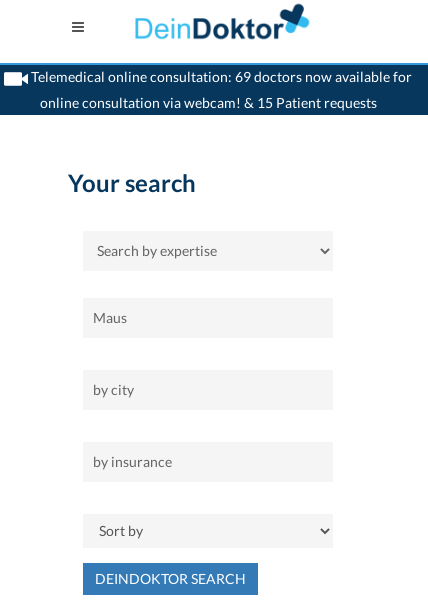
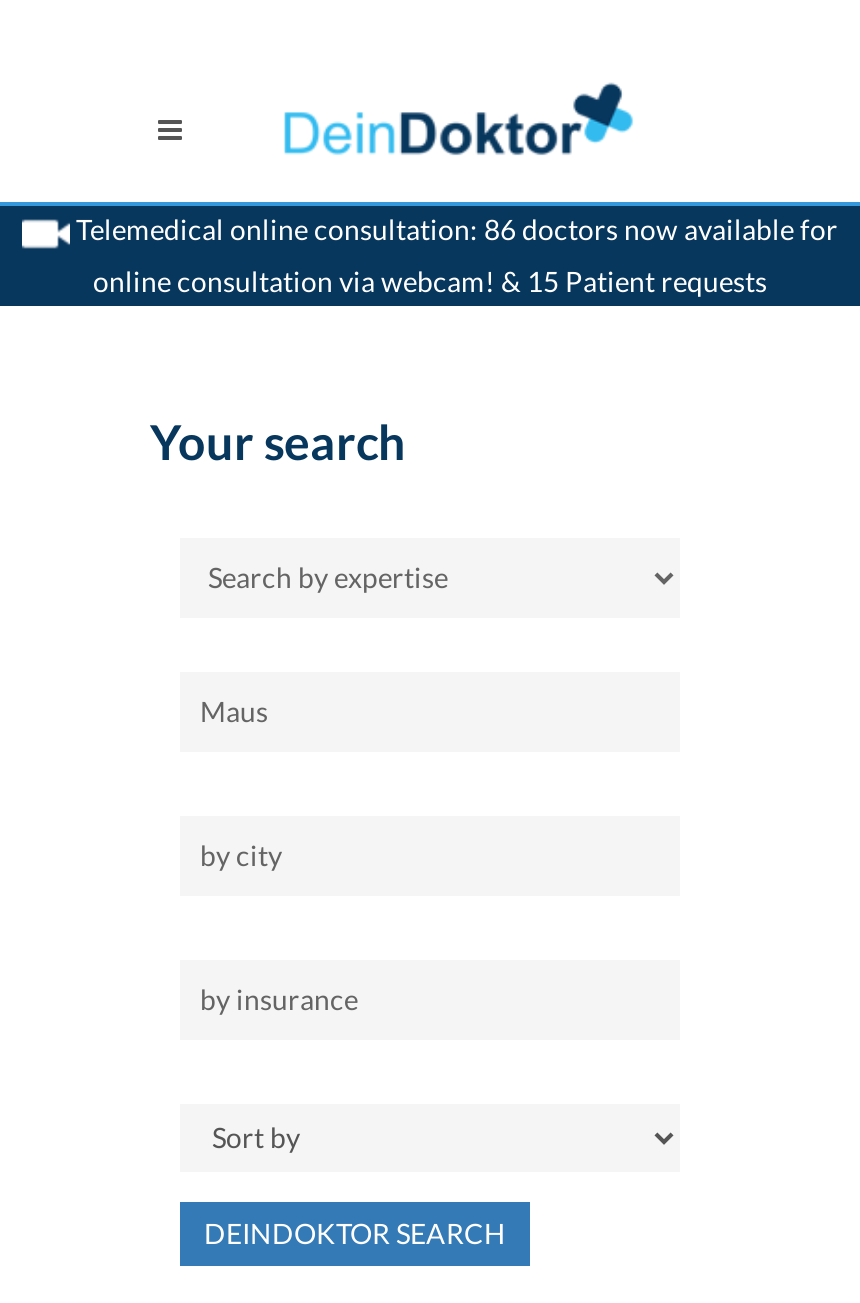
[28,68,412,85] Telemedical online consultation: 69 doctors now available for -> [70,212,838,246] Telemedical online consultation: 86 doctors now available for

